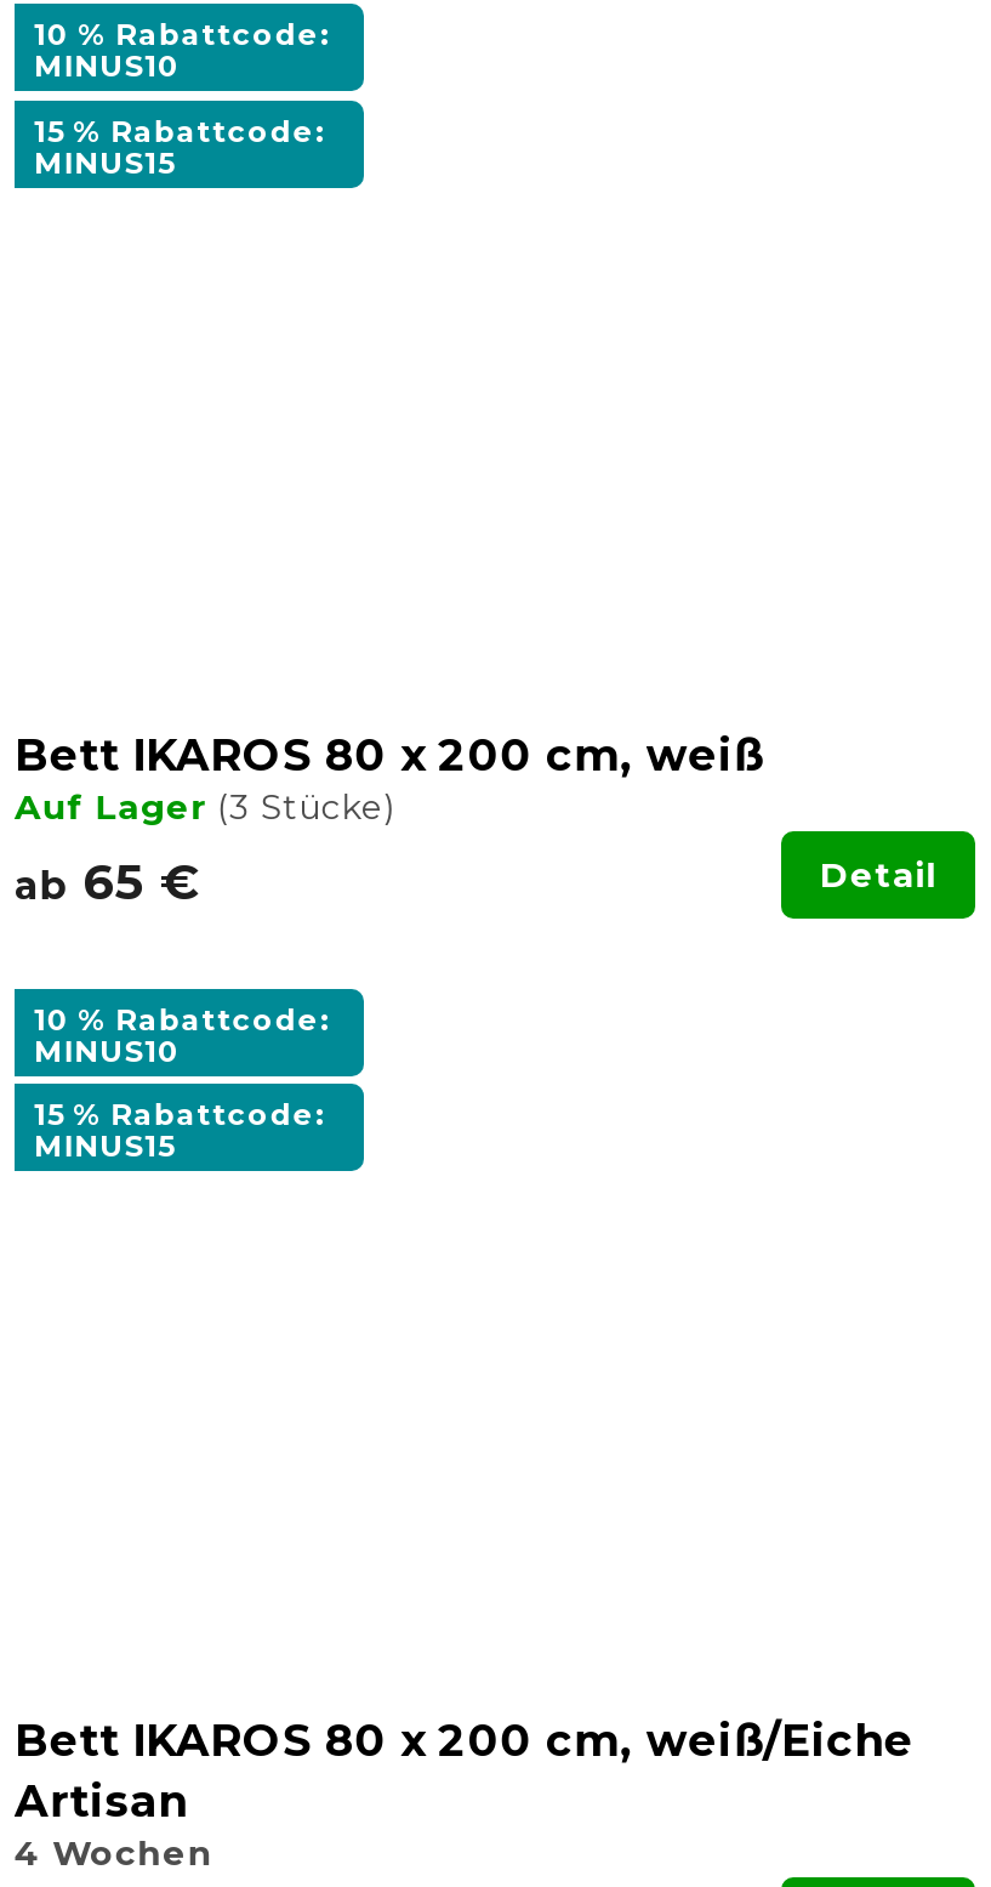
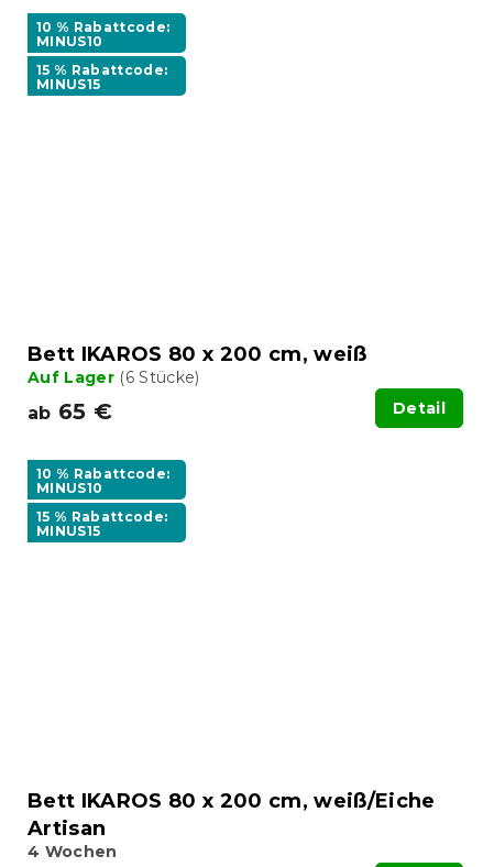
[15,785,395,829] Auf Lager (3 Stücke) -> [28,367,200,387] Auf Lager (6 Stücke)

